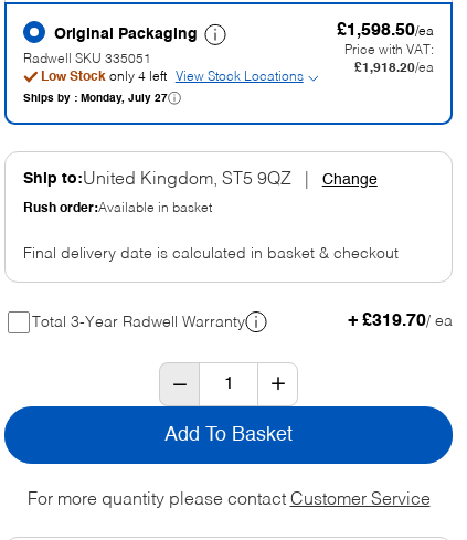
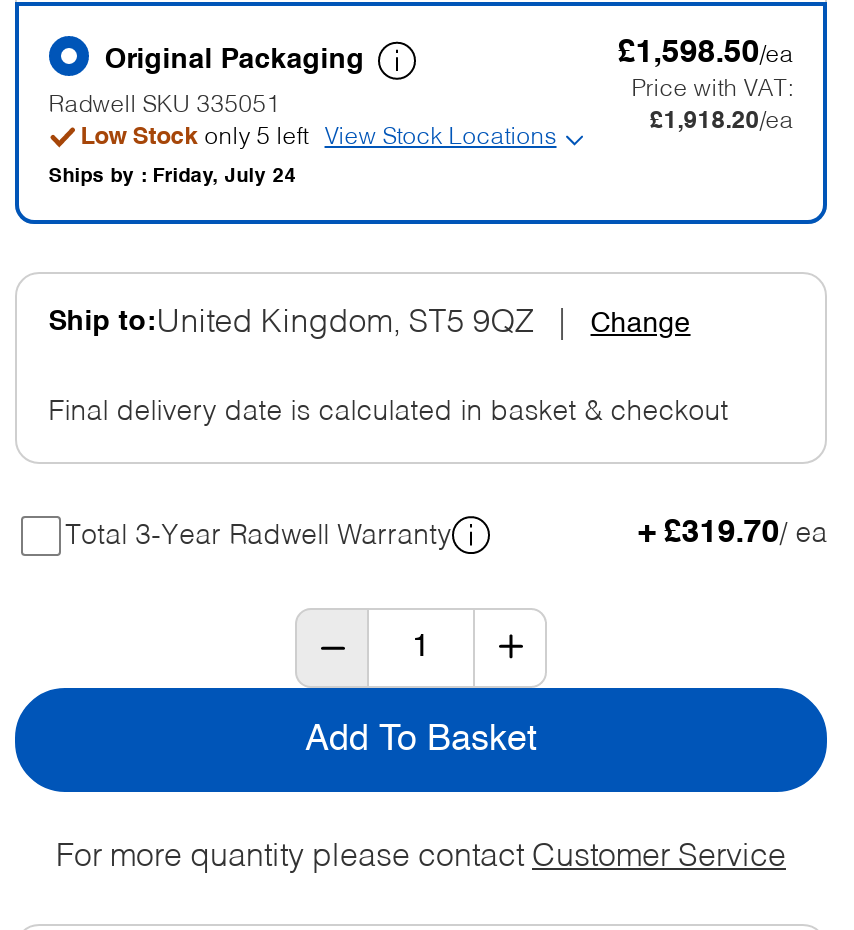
[41,71,166,84] Low Stock only 4 left -> [81,126,309,150] Low Stock only 5 left
[23,93,168,104] Ships by : Monday, July 27 -> [49,166,297,186] Ships by : Friday, July 24
[23,202,212,215] Rush order:Available in basket -> none

